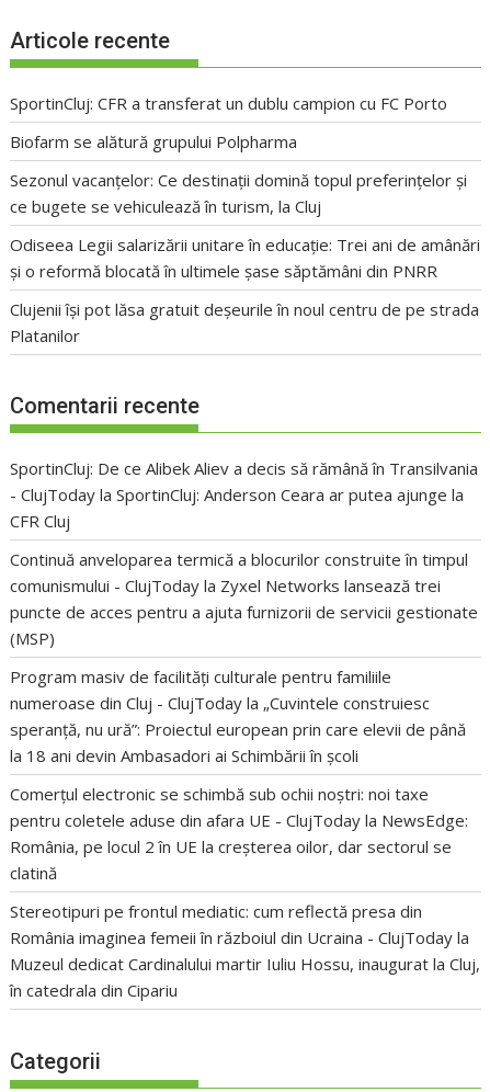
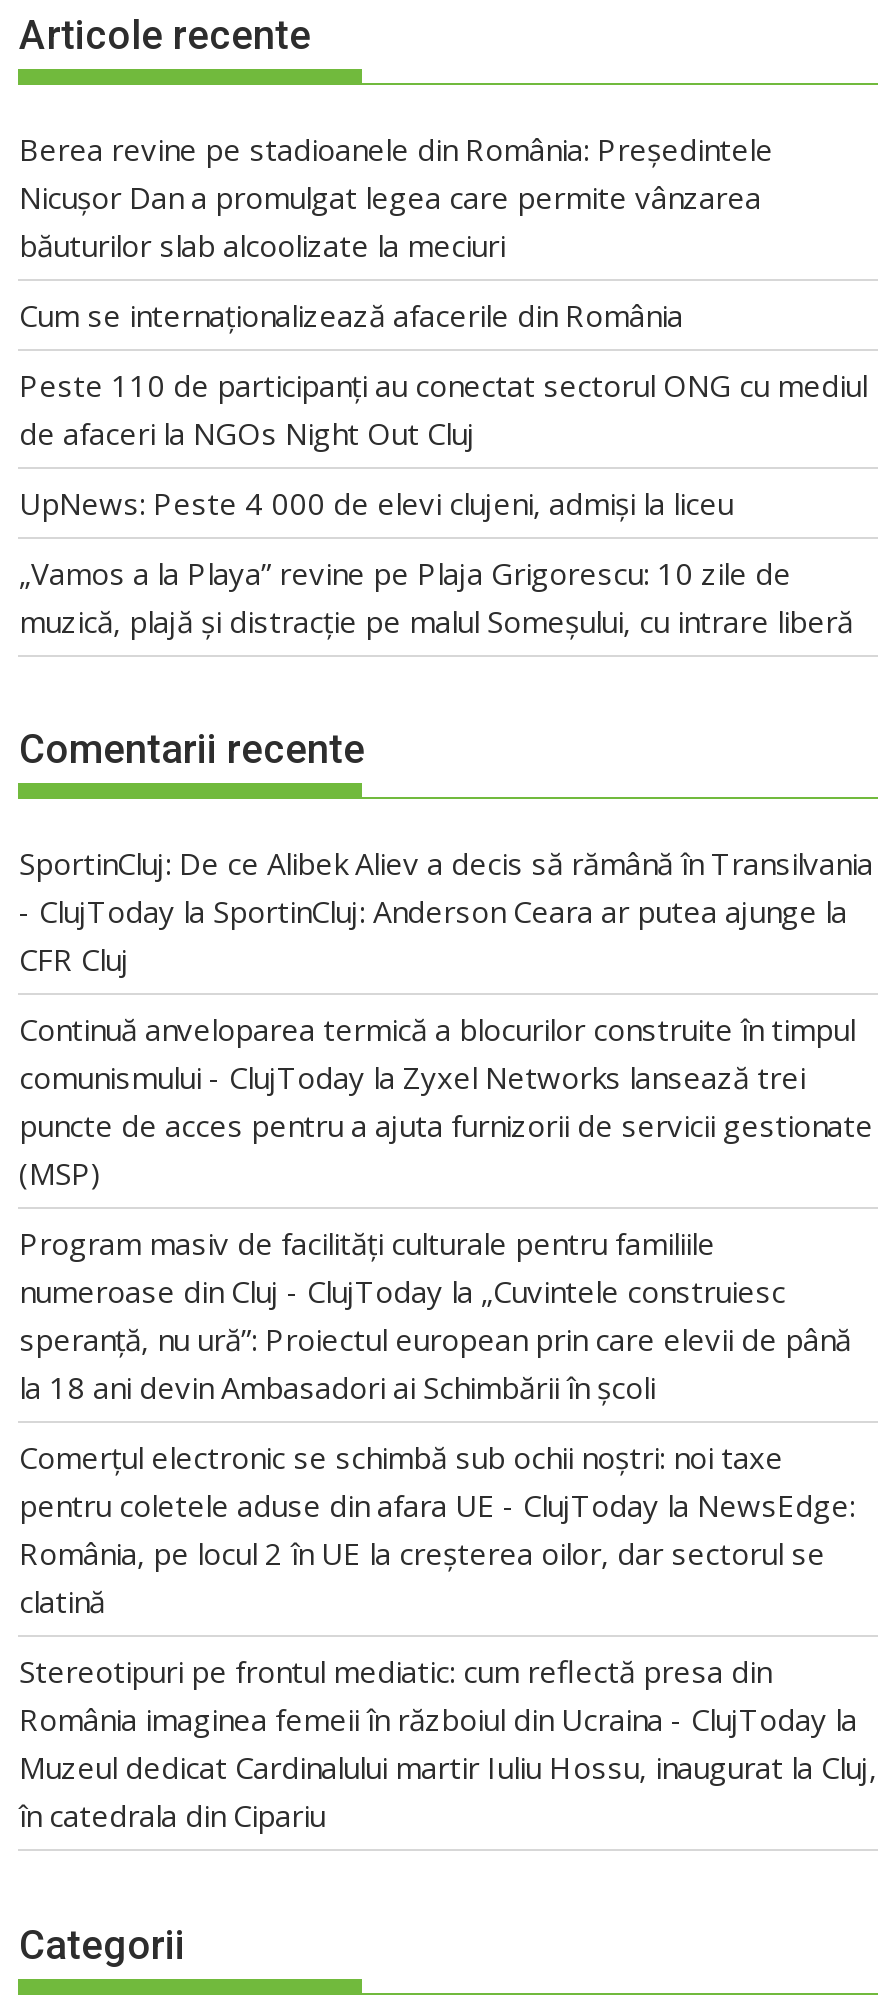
[10,92,448,114] SportinCluj: CFR a transferat un dublu campion cu FC Porto -> [19,128,773,264] Berea revine pe stadioanele din România: Președintele | Nicușor Dan a promulgat legea care permite vânzarea | băuturilor slab alcoolizate la meciuri
[10,130,298,152] Biofarm se alătură grupului Polpharma -> [19,294,683,334] Cum se internaționalizează afacerile din România
[10,169,468,217] Sezonul vacanțelor: Ce destinații domină topul preferințelor și | ce bugete se vehiculează în turism, la Cluj -> [19,364,867,452] Peste 110 de participanți au conectat sectorul ONG cu mediul | de afaceri la NGOs Night Out Cluj
[10,233,481,281] Odiseea Legii salarizării unitare în educație: Trei ani de amânări | și o reformă blocată în ultimele șase săptămâni din PNRR -> [19,482,733,522] UpNews: Peste 4 000 de elevi clujeni, admiși la liceu
[10,298,480,346] Clujenii își pot lăsa gratuit deșeurile în noul centru de pe strada | Platanilor -> [19,552,853,640] „Vamos a la Playa” revine pe Plaja Grigorescu: 10 zile de | muzică, plajă și distracție pe malul Someșului, cu intrare liberă

